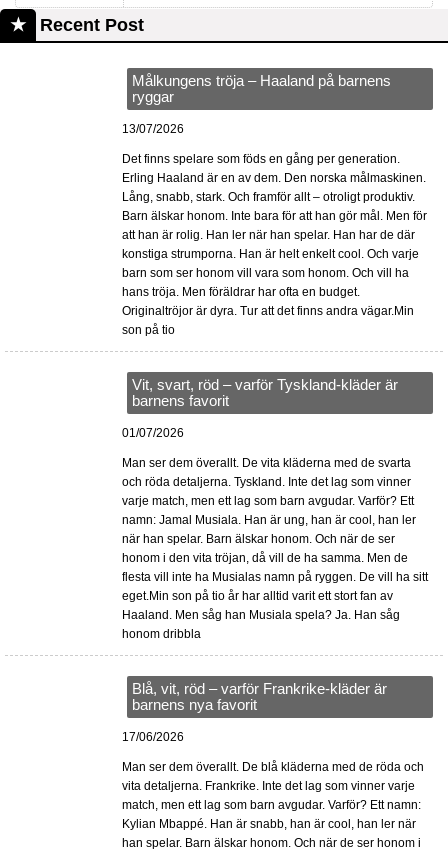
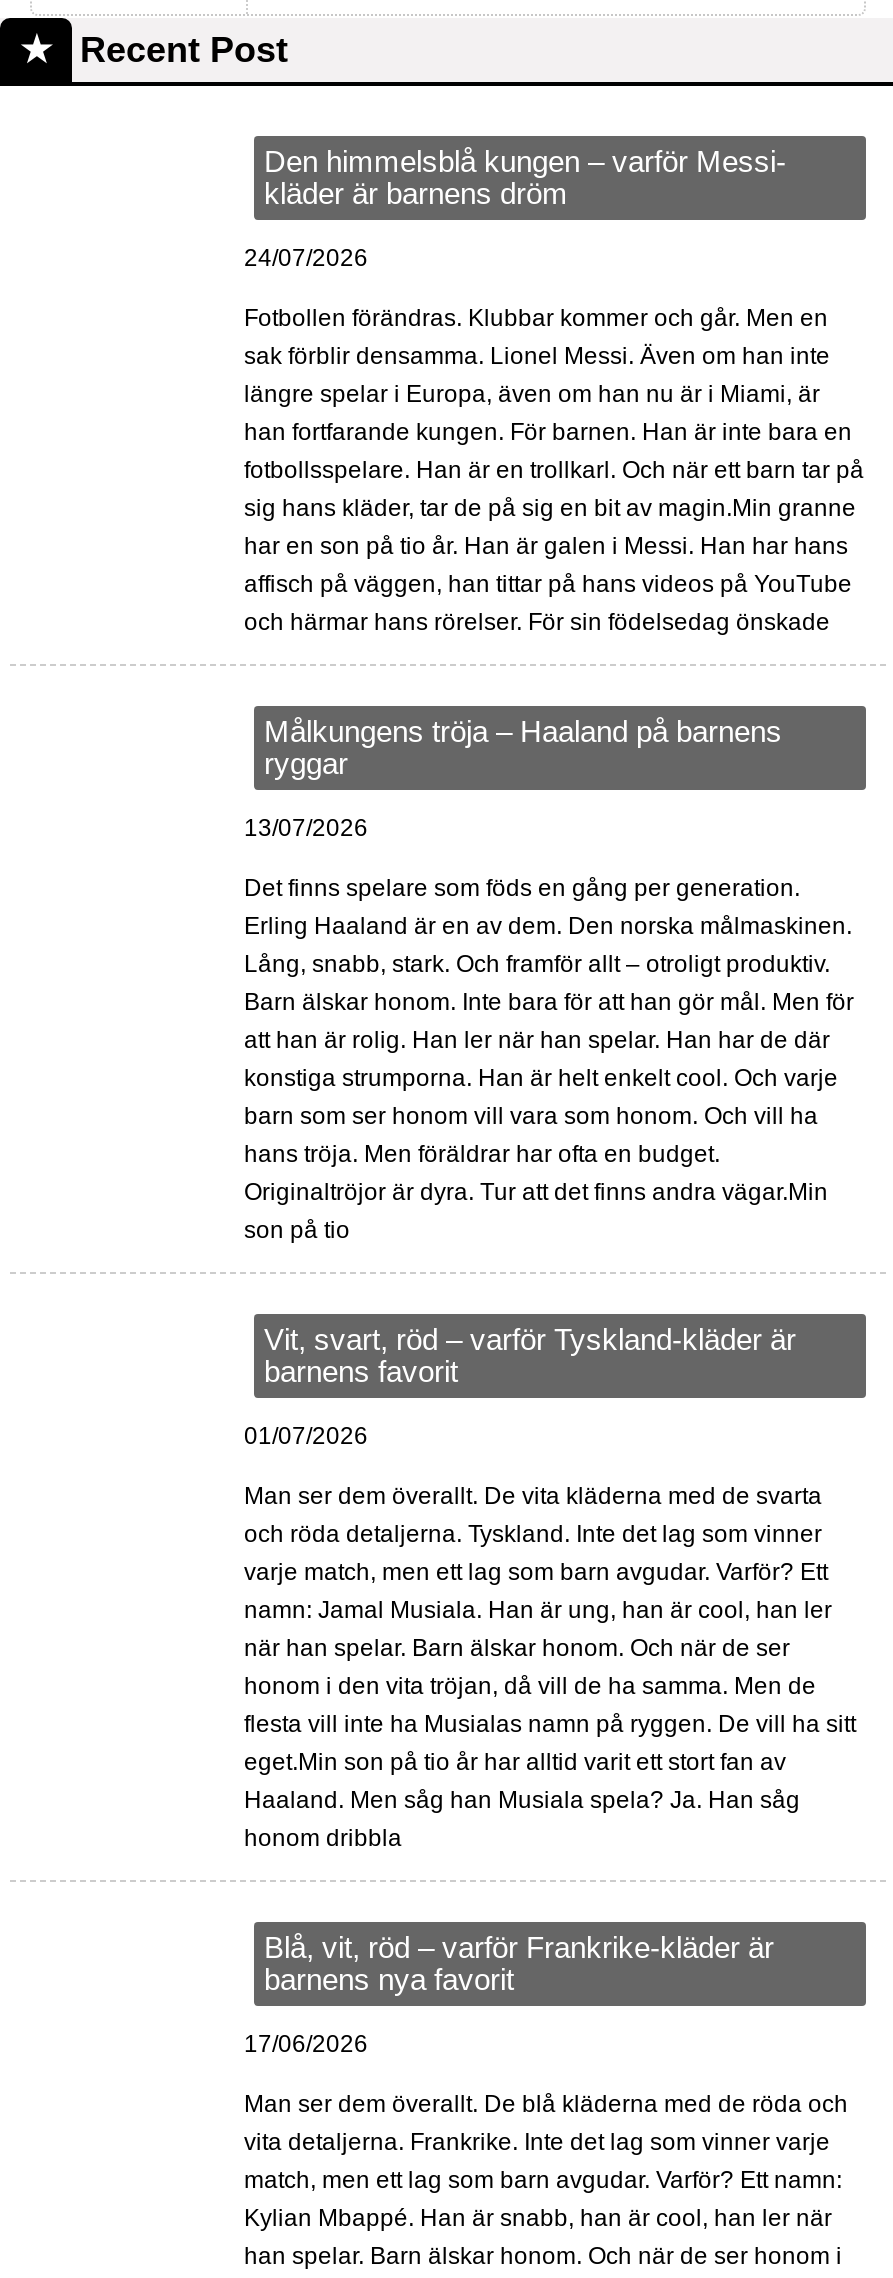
none -> [244,145,864,637] Den himmelsblå kungen – varför Messi- | kläder är barnens dröm | 24/07/2026 | Fotbollen förändras. Klubbar kommer och går. Men en | sak förblir densamma. Lionel Messi. Även om han inte | längre spelar i Europa, även om han nu är i Miami, är | han fortfarande kungen. För barnen. Han är inte bara en | fotbollsspelare. Han är en trollkarl. Och när ett barn tar på | sig hans kläder, tar de på sig en bit av magin.Min granne | har en son på tio år. Han är galen i Messi. Han har hans | affisch på väggen, han tittar på hans videos på YouTube | och härmar hans rörelser. För sin födelsedag önskade

